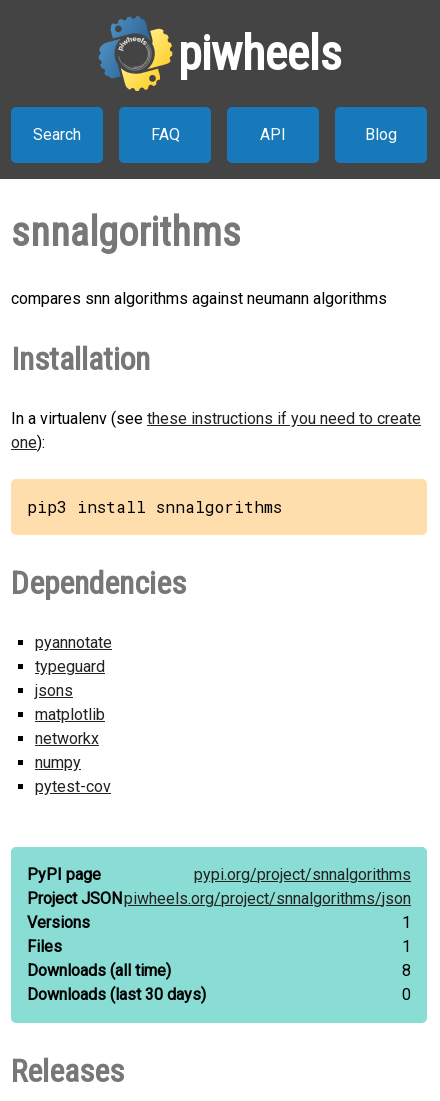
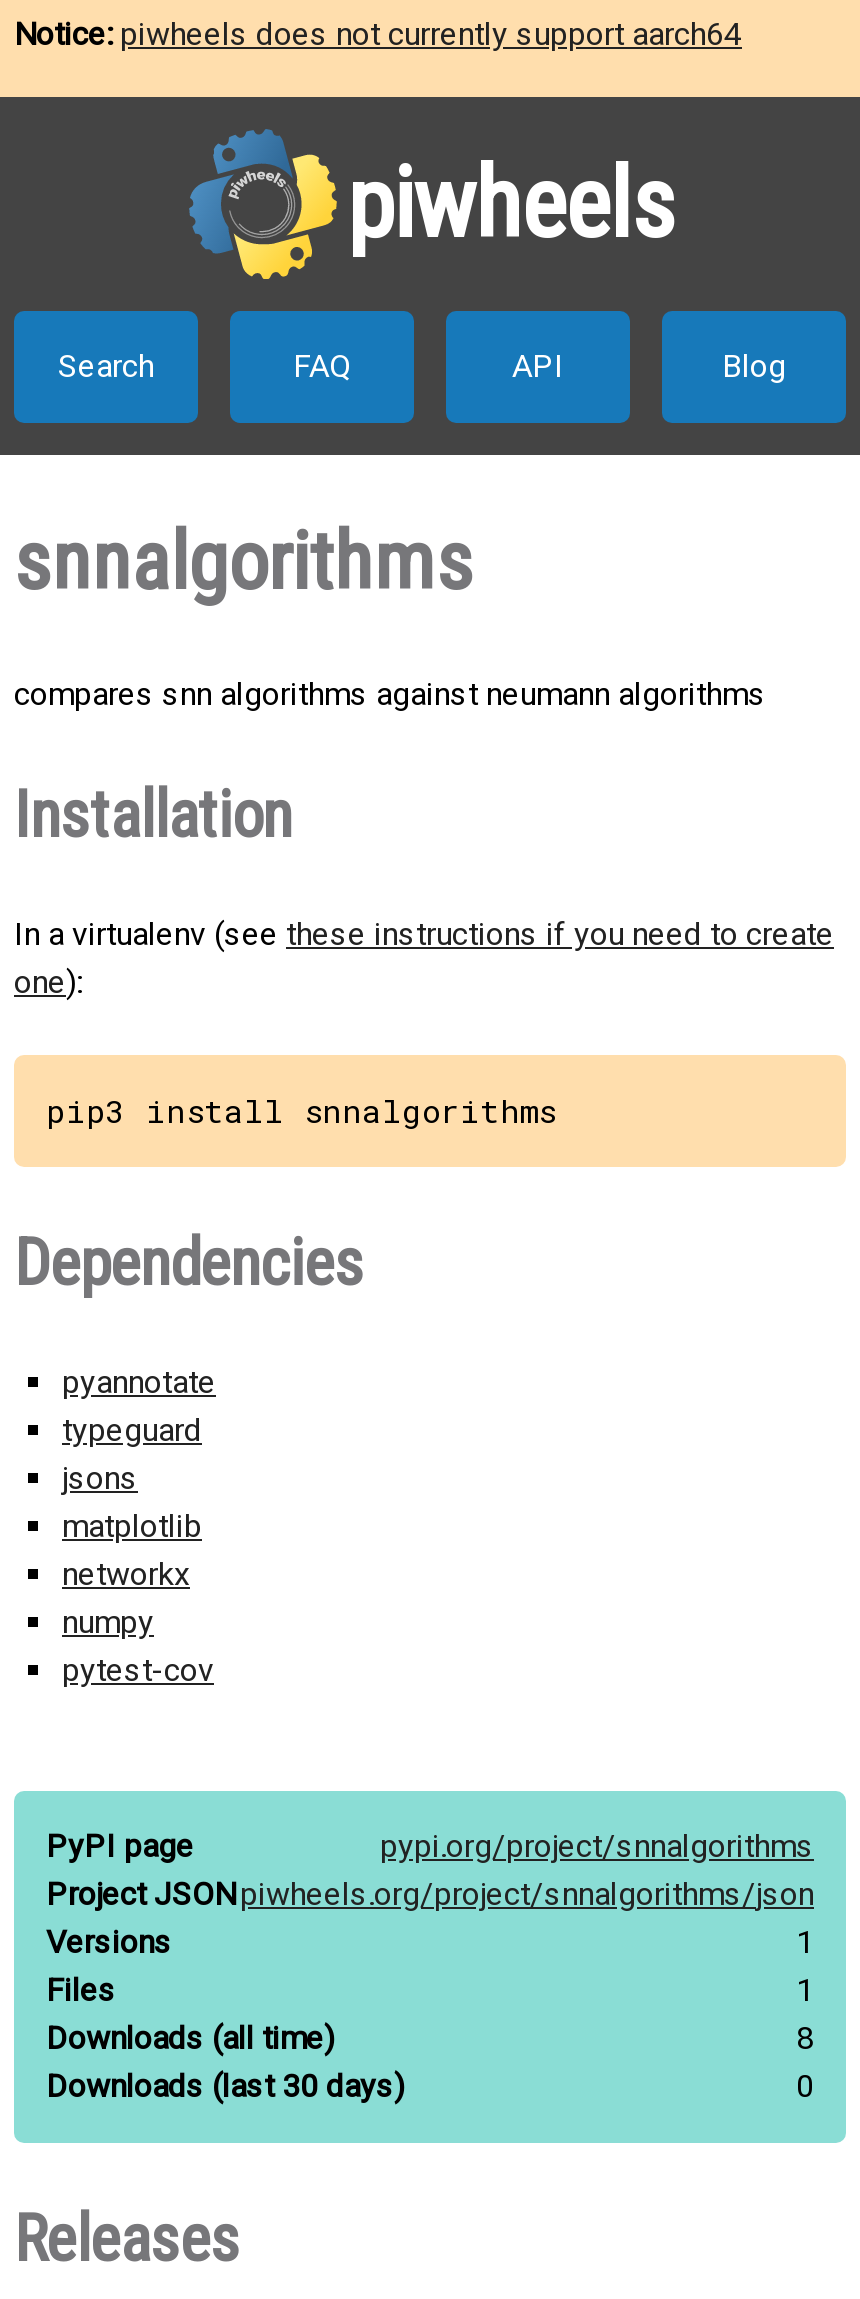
none -> [14,15,742,53] Notice: piwheels does not currently support aarch64

